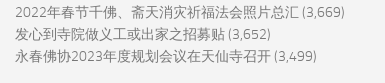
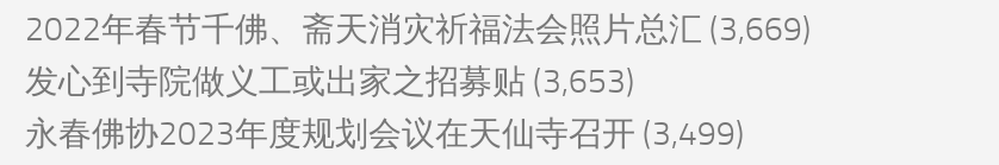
[15,26,271,43] 发心到寺院做义工或出家之招募贴 (3,652) -> [25,61,635,101] 发心到寺院做义工或出家之招募贴 (3,653)

